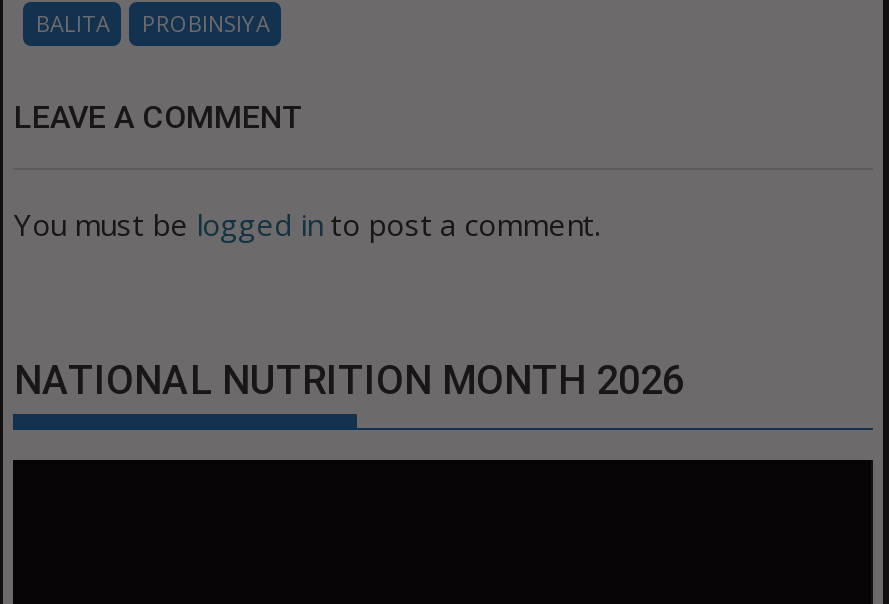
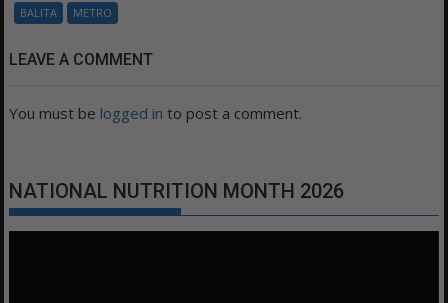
[142,8,270,38] PROBINSIYA -> [73,5,112,20] METRO

